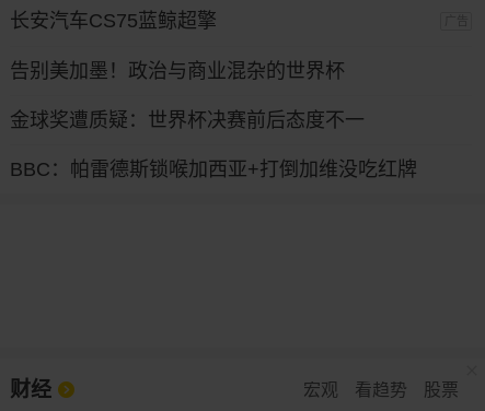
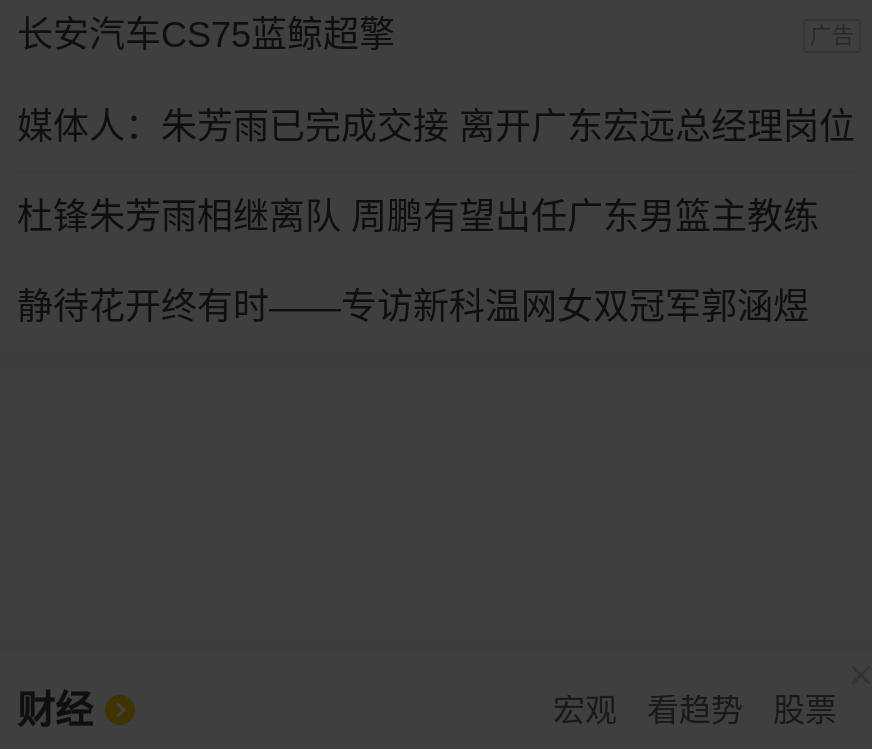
[10,60,345,82] 告别美加墨！政治与商业混杂的世界杯 -> [17,107,855,147] 媒体人：朱芳雨已完成交接 离开广东宏远总经理岗位
[10,109,365,131] 金球奖遭质疑：世界杯决赛前后态度不一 -> [17,197,819,237] 杜锋朱芳雨相继离队 周鹏有望出任广东男篮主教练
[10,158,417,180] BBC：帕雷德斯锁喉加西亚+打倒加维没吃红牌 -> [17,287,809,327] 静待花开终有时——专访新科温网女双冠军郭涵煜

